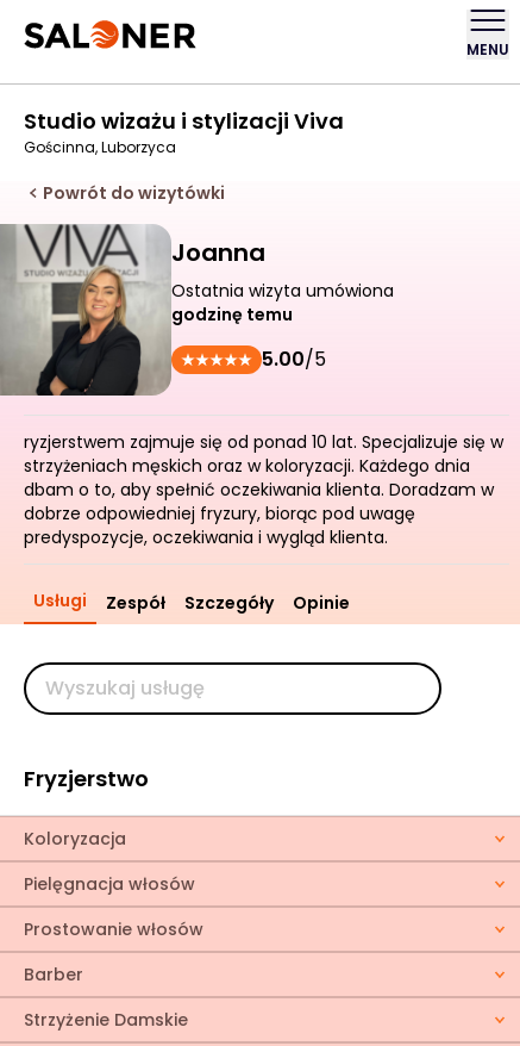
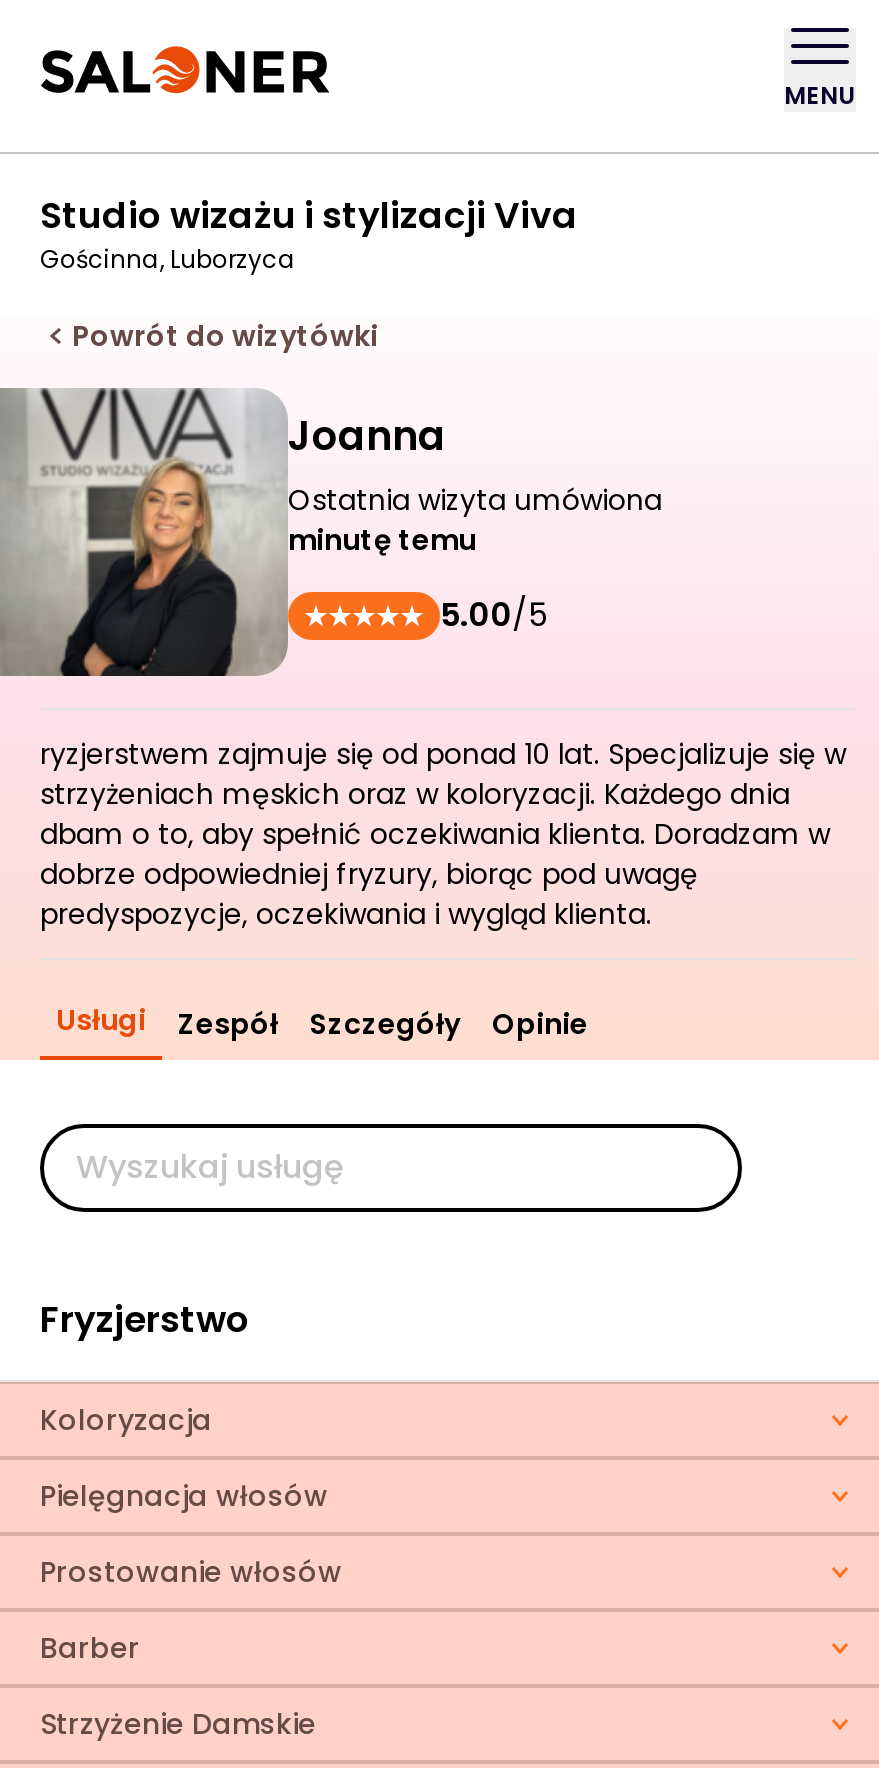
[171,303,293,326] godzinę temu -> [288,520,476,560] minutę temu

